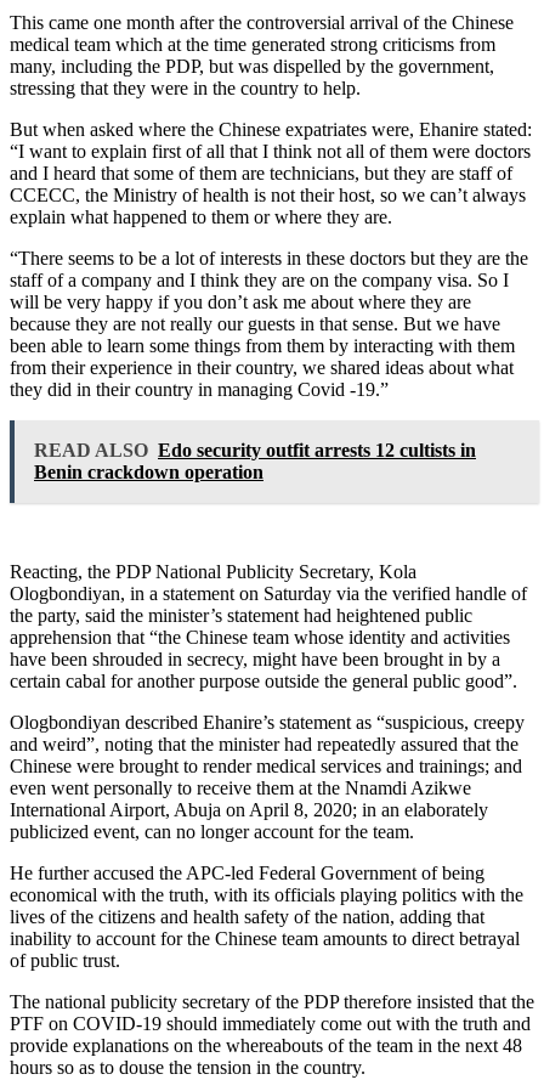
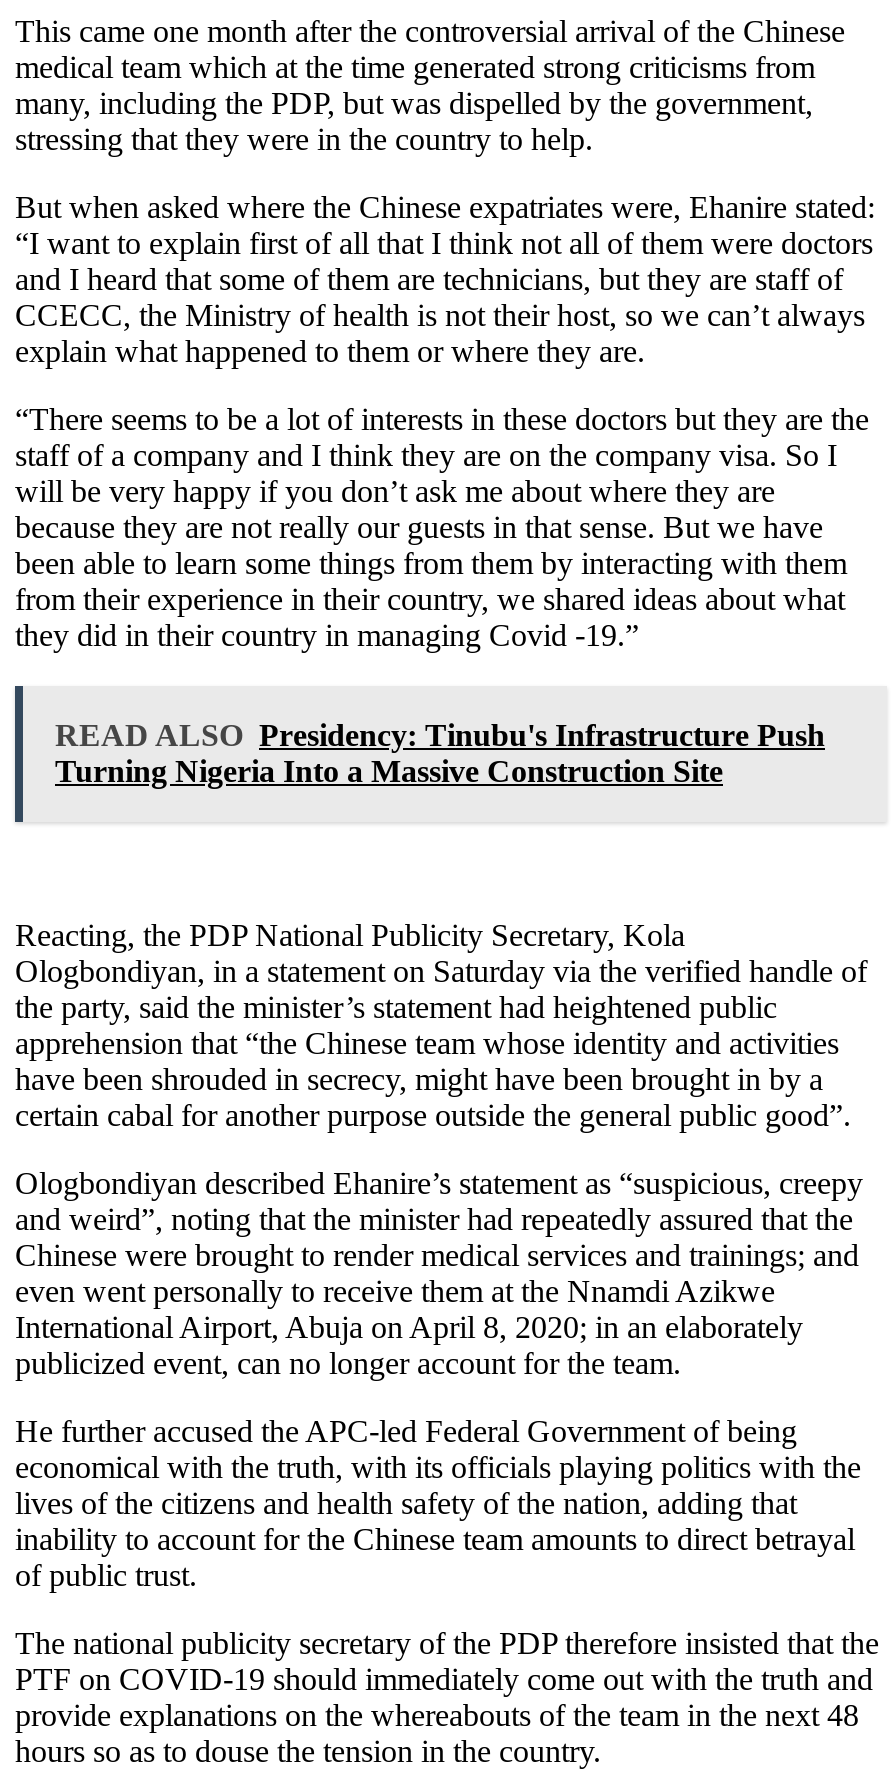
[34,440,476,482] READ ALSO Edo security outfit arrests 12 cultists in | Benin crackdown operation -> [55,718,825,788] READ ALSO Presidency: Tinubu's Infrastructure Push | Turning Nigeria Into a Massive Construction Site

